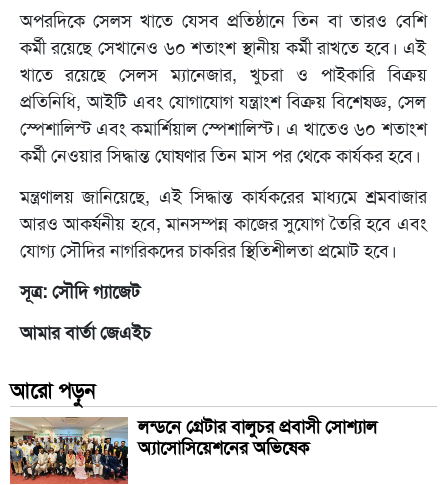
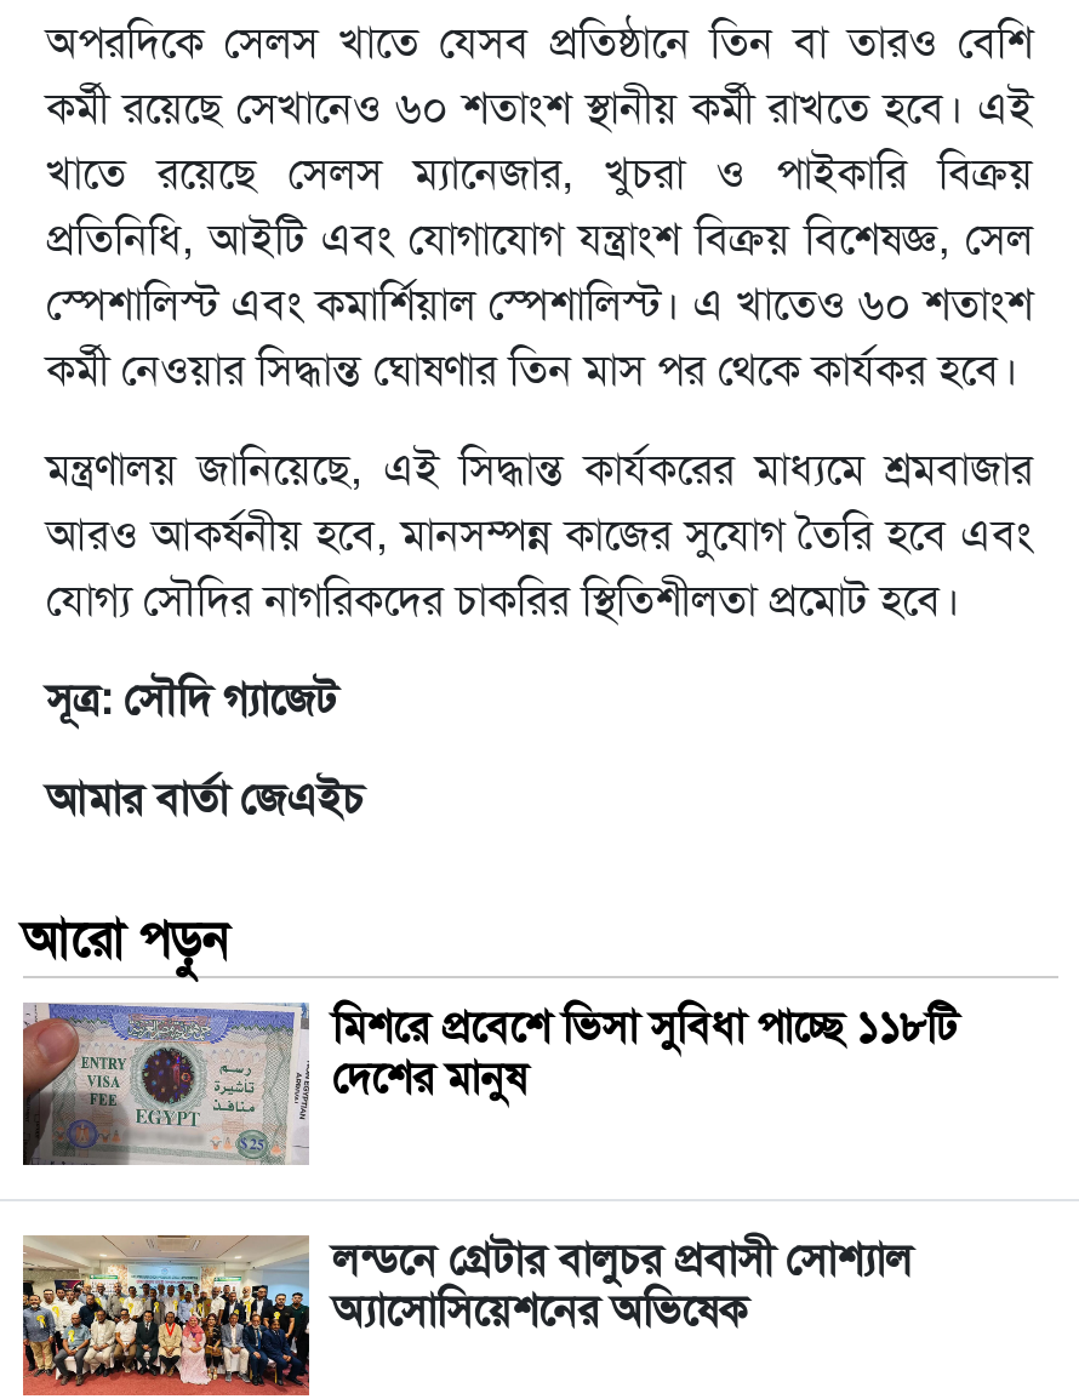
none -> [21,998,958,1167] [image] | মিশরে প্রবেশে ভিসা সুবিধা পাচ্ছে ১১৮টি | দেশের মানুষ

